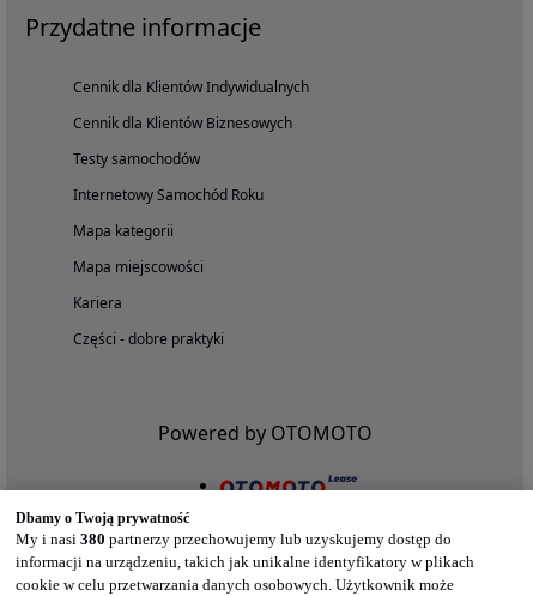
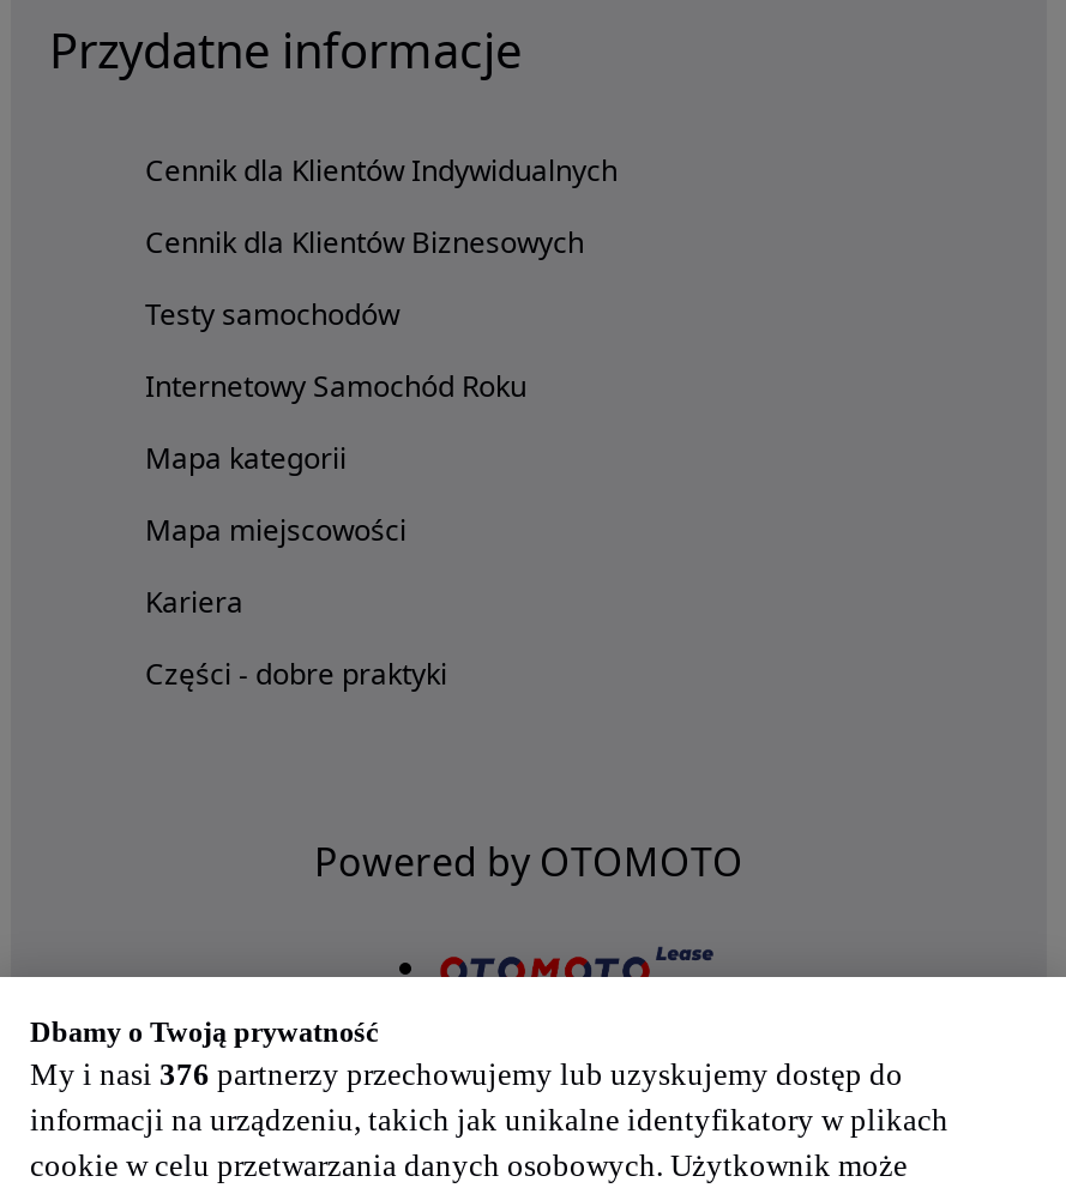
[16,530,452,548] My i nasi 380 partnerzy przechowujemy lub uzyskujemy dostęp do -> [30,1056,903,1092] My i nasi 376 partnerzy przechowujemy lub uzyskujemy dostęp do

